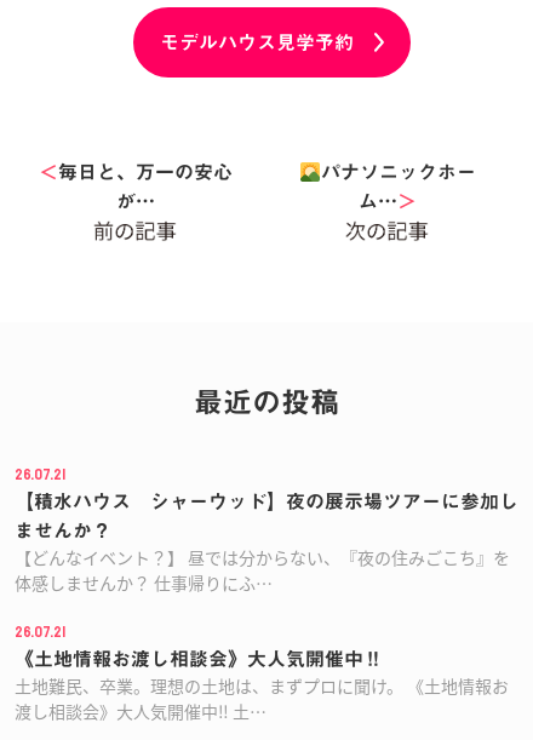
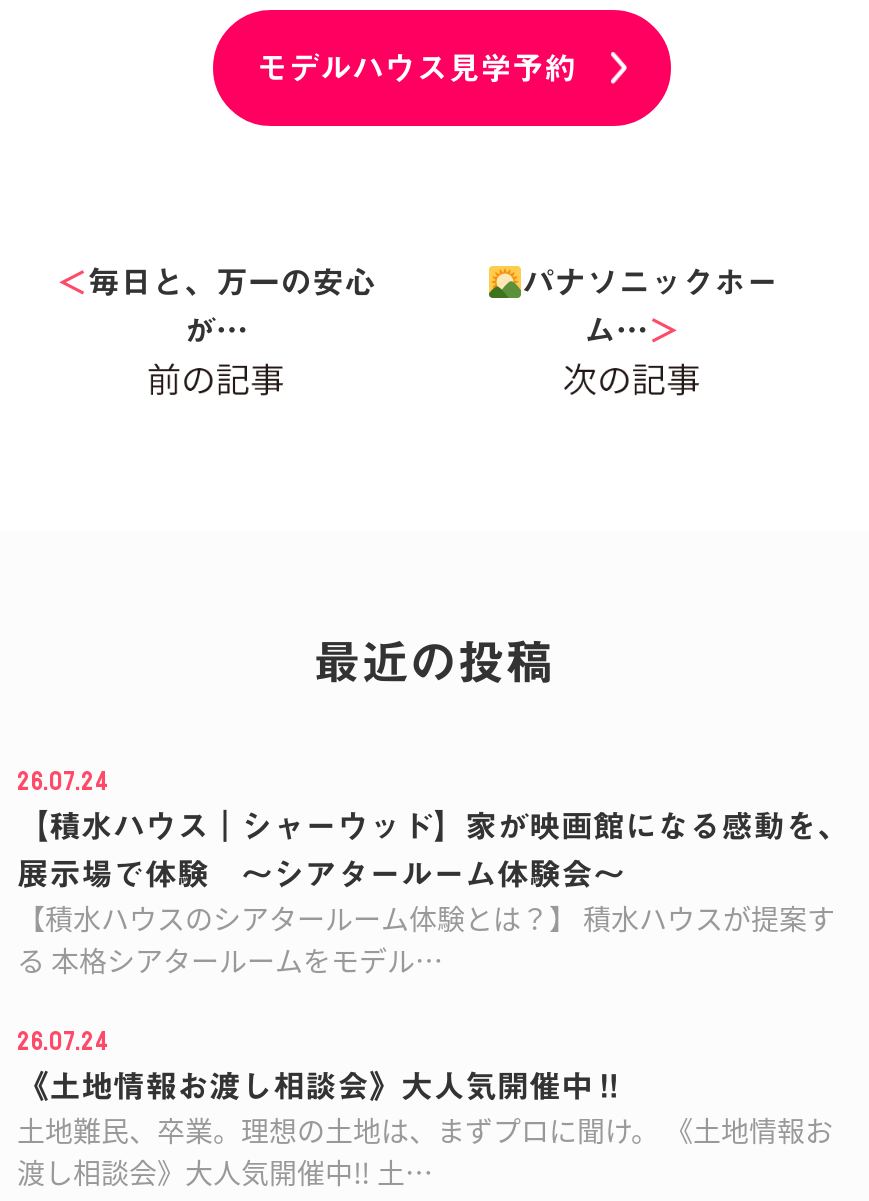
[15,465,518,511] 26.07.21 | 【積水ハウス シャーウッド】夜の展示場ツアーに参加し -> [17,766,849,842] 26.07.24 | 【積水ハウス｜シャーウッド】家が映画館になる感動を、
[15,521,510,595] ませんか？ | 【どんなイベント？】 昼では分からない、『夜の住みごこち』を | 体感しませんか？ 仕事帰りにふ… -> [17,858,835,980] 展示場で体験 ～シアタールーム体験会～ | 【積水ハウスのシアタールーム体験とは？】 積水ハウスが提案す | る 本格シアタールームをモデル…
[15,623,65,642] 26.07.21 -> [17,1026,109,1058] 26.07.24

